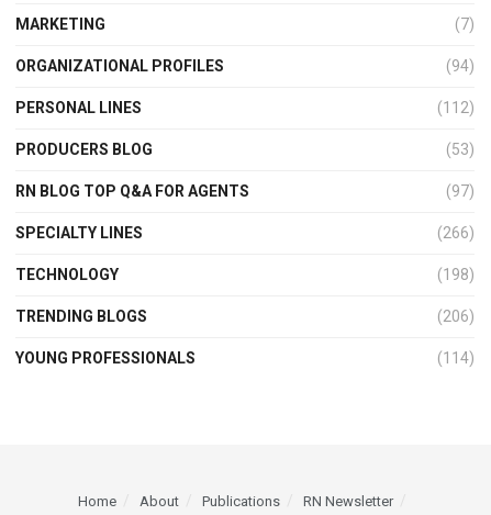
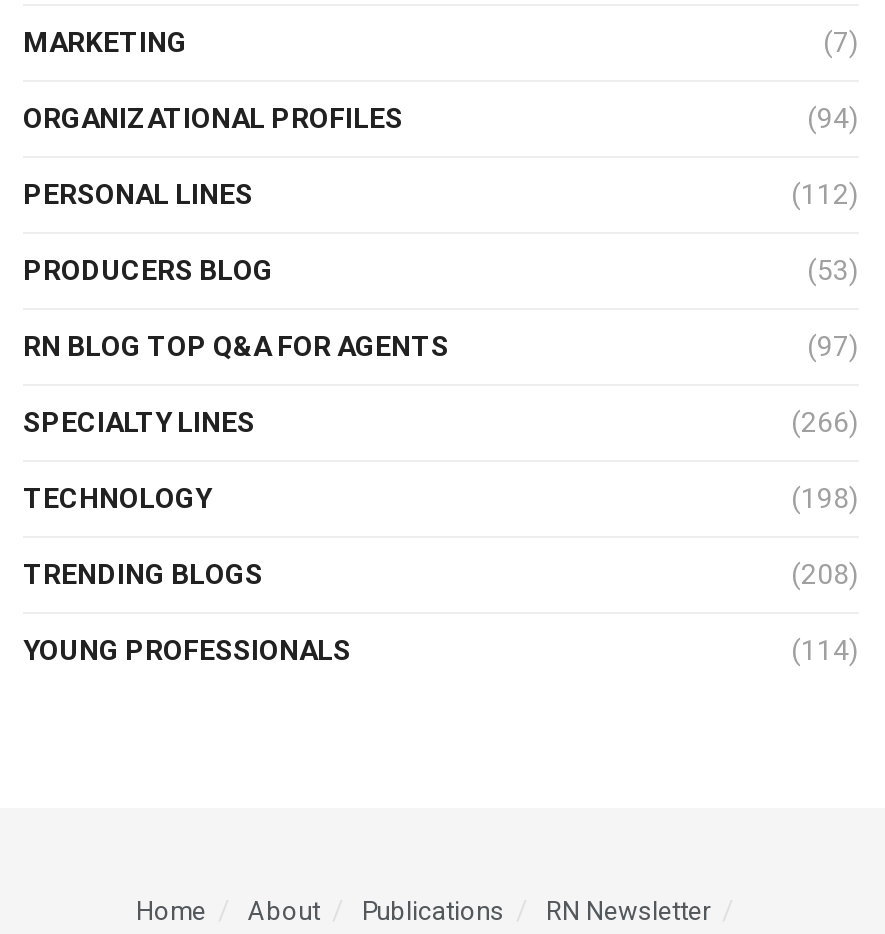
[437,307,475,325] (206) -> [791,557,859,589] (208)

